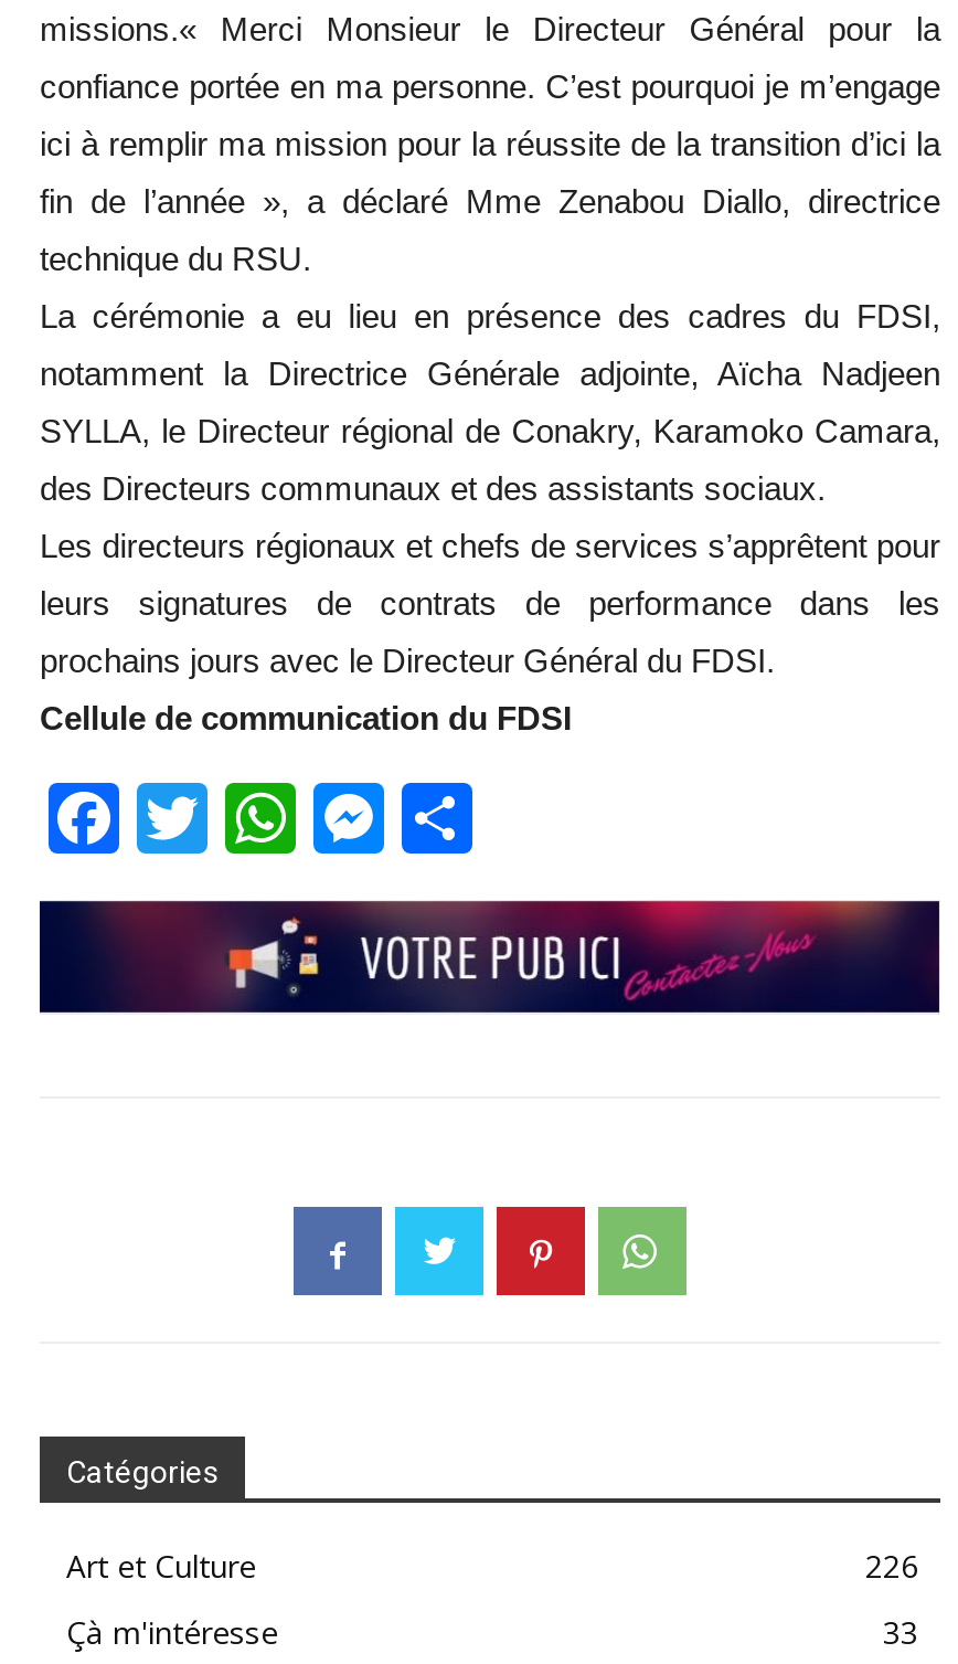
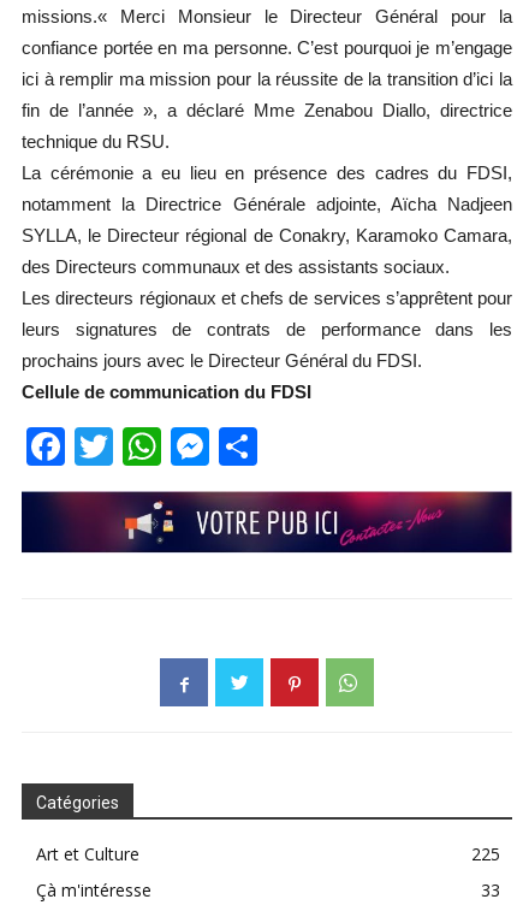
[865,1545,918,1587] 226 -> [471,842,500,865] 225

